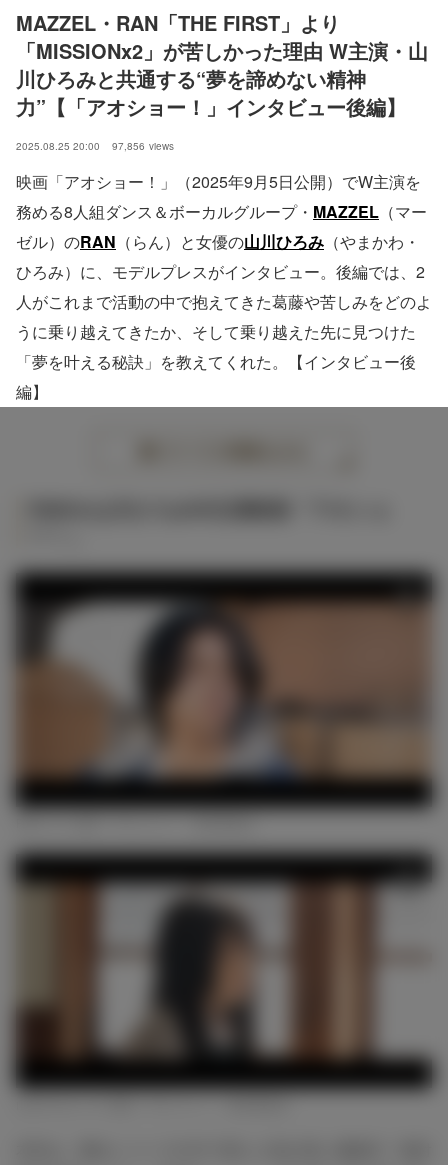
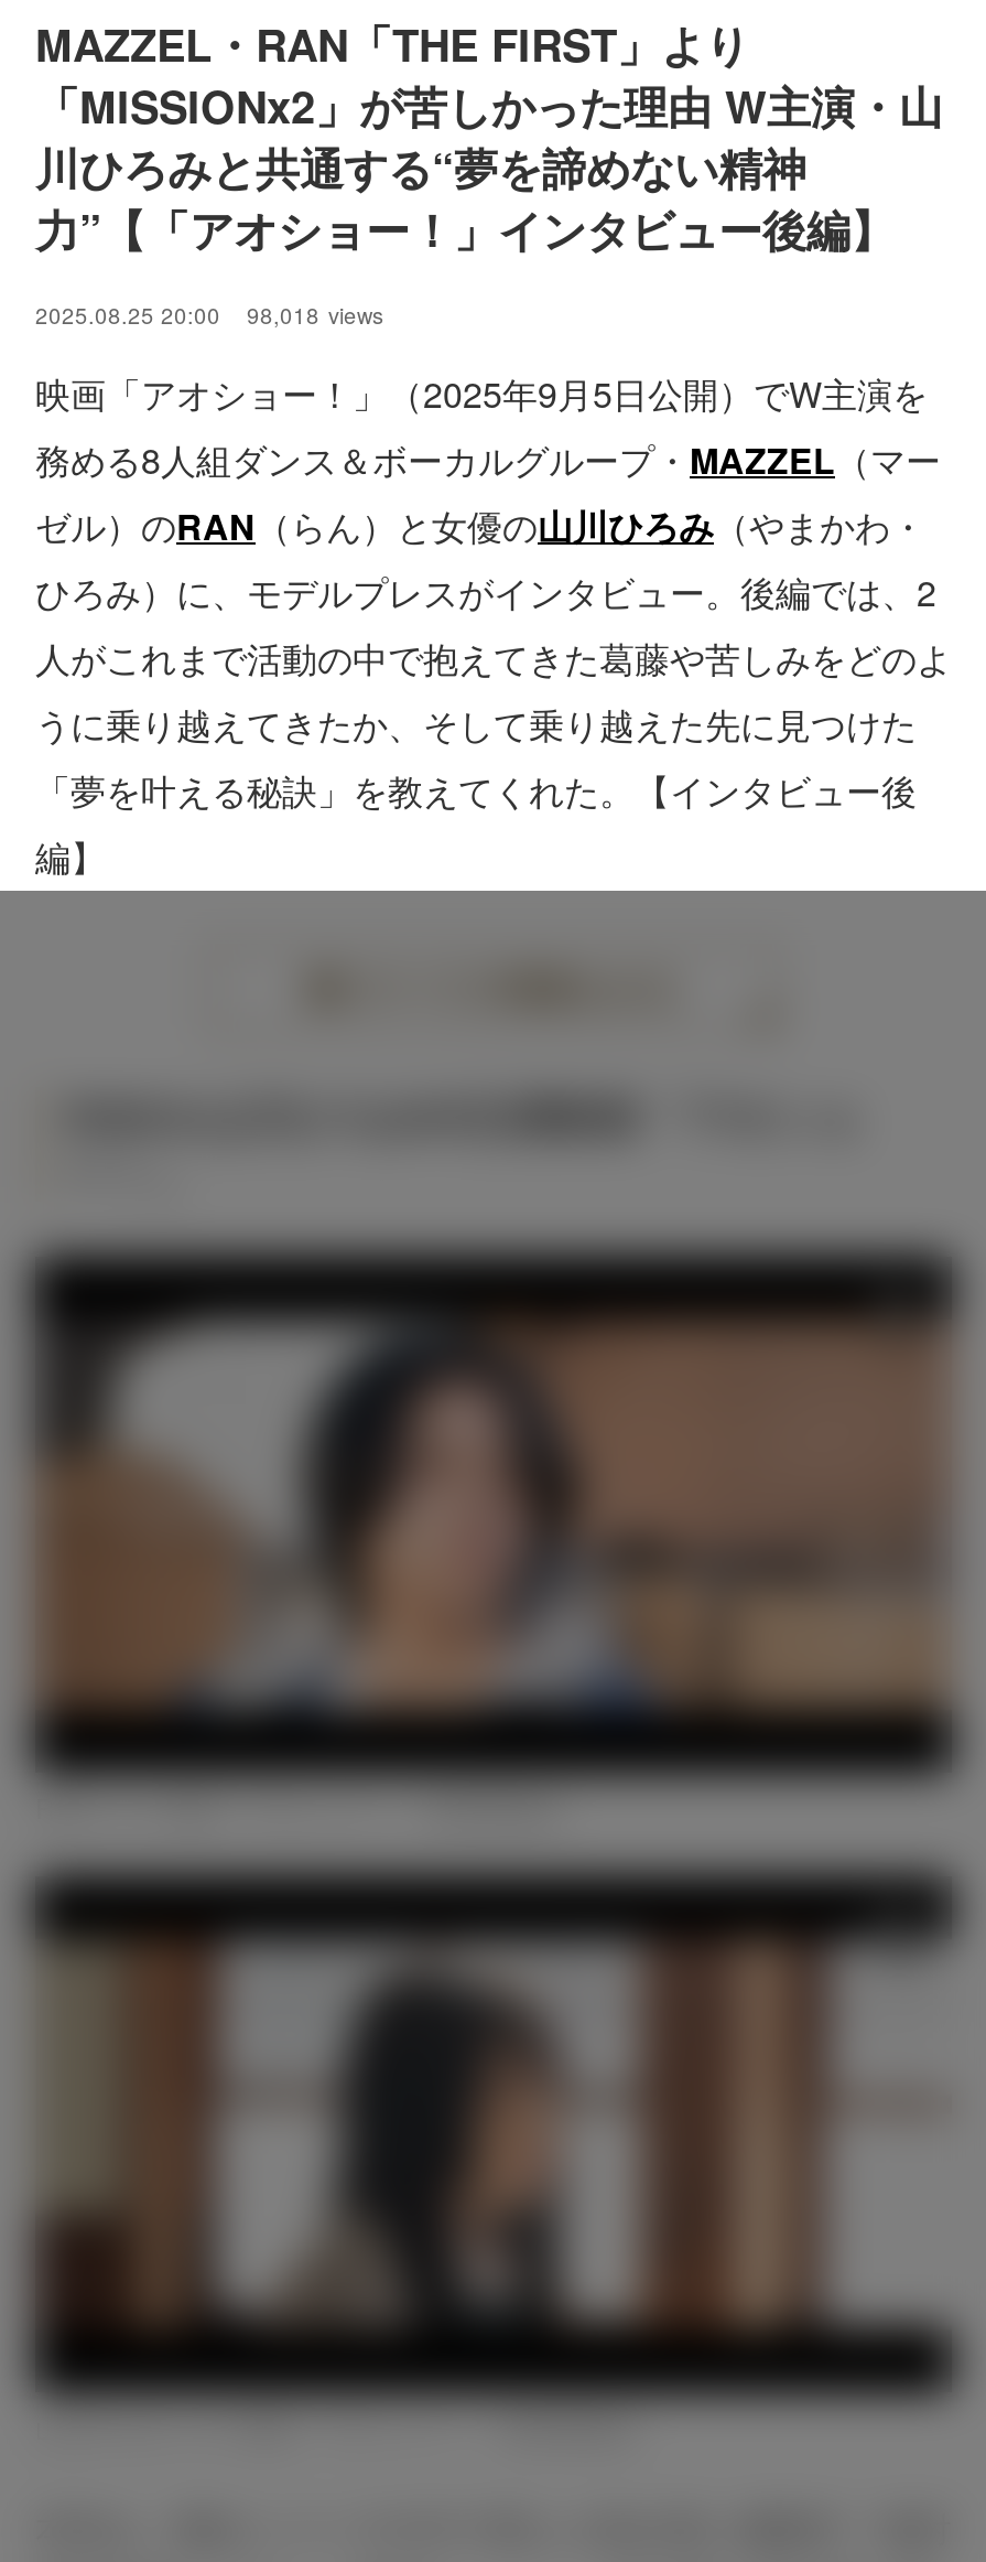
[16,139,174,153] 2025.08.25 20:00 97,856 views -> [35,300,383,331] 2025.08.25 20:00 98,018 views

